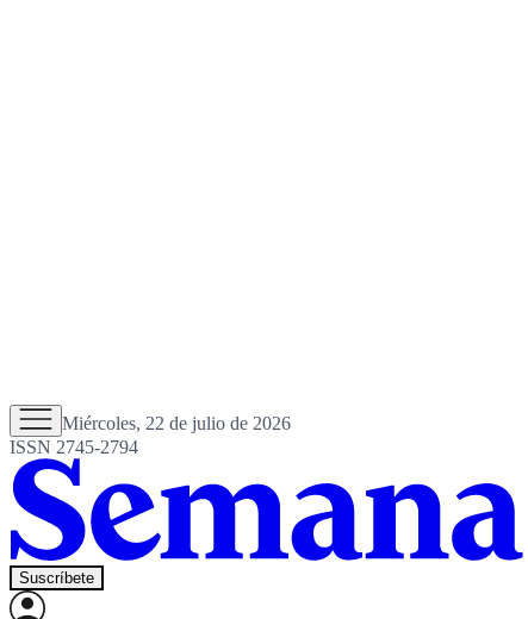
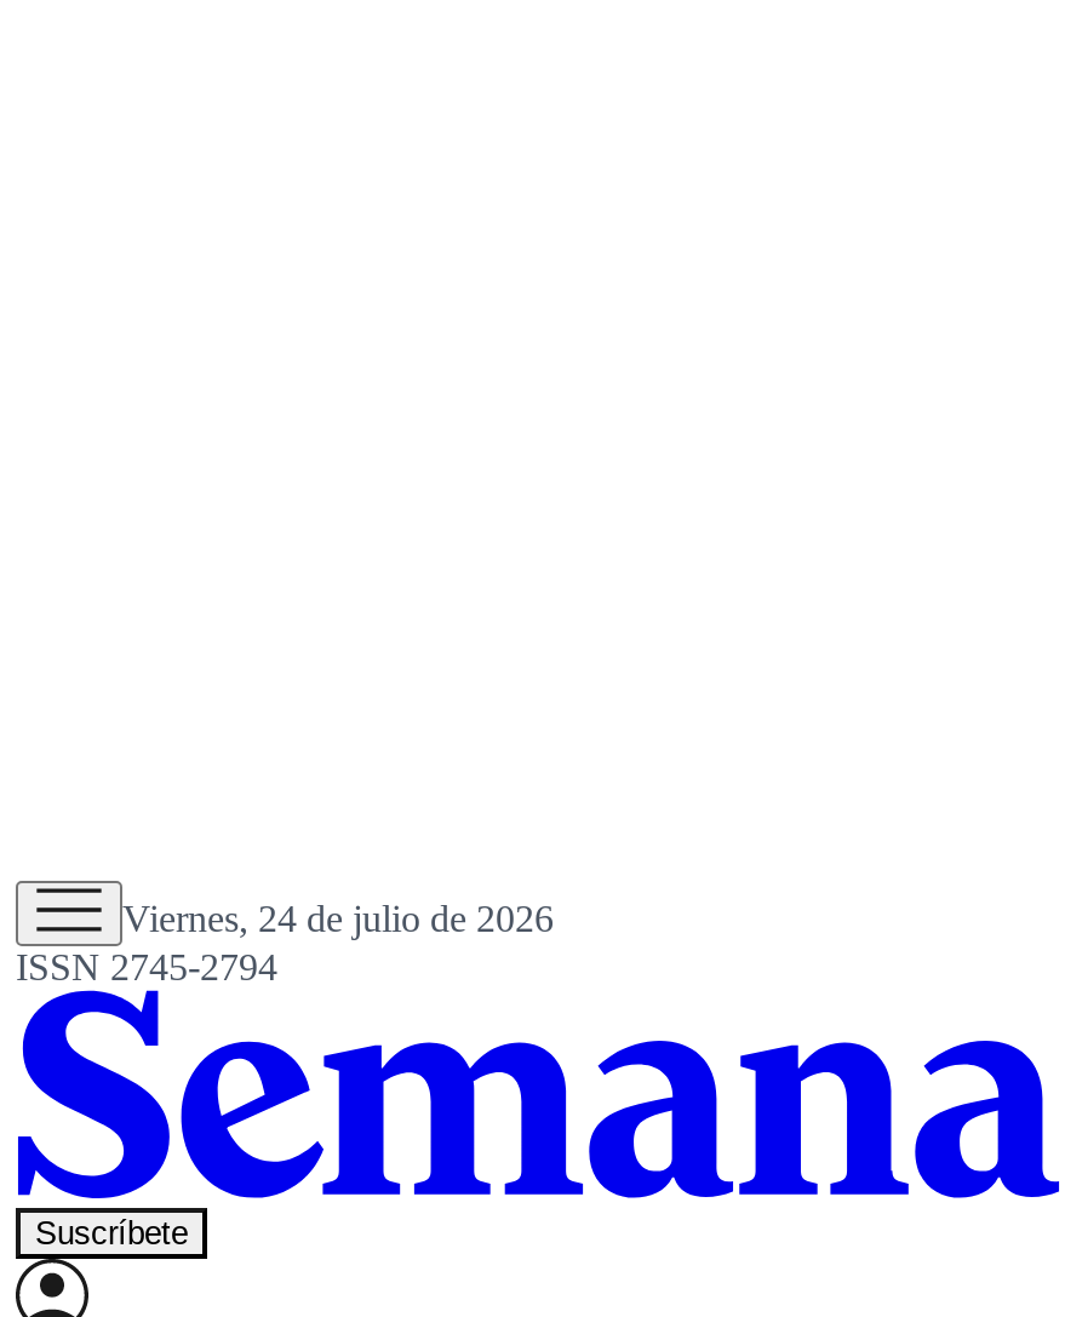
[62,413,291,433] Miércoles, 22 de julio de 2026 -> [122,898,554,939] Viernes, 24 de julio de 2026

